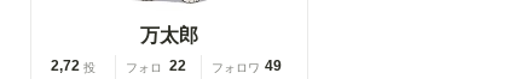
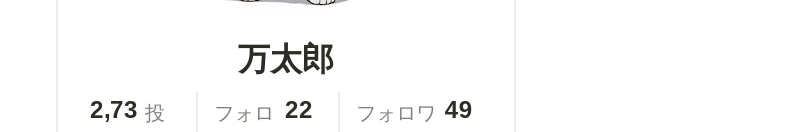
[51,57,96,74] 2,72 投 -> [90,96,165,124] 2,73 投

